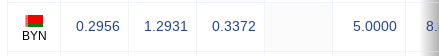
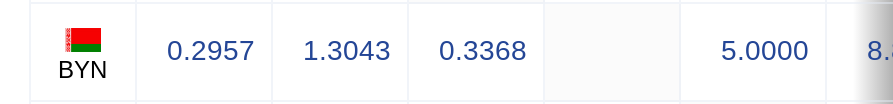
[76,18,120,34] 0.2956 -> [167,34,255,66] 0.2957
[144,18,188,34] 1.2931 -> [303,34,391,66] 1.3043
[212,18,256,34] 0.3372 -> [439,34,527,66] 0.3368

